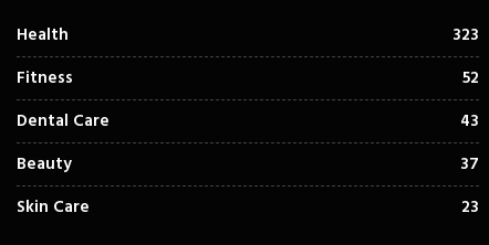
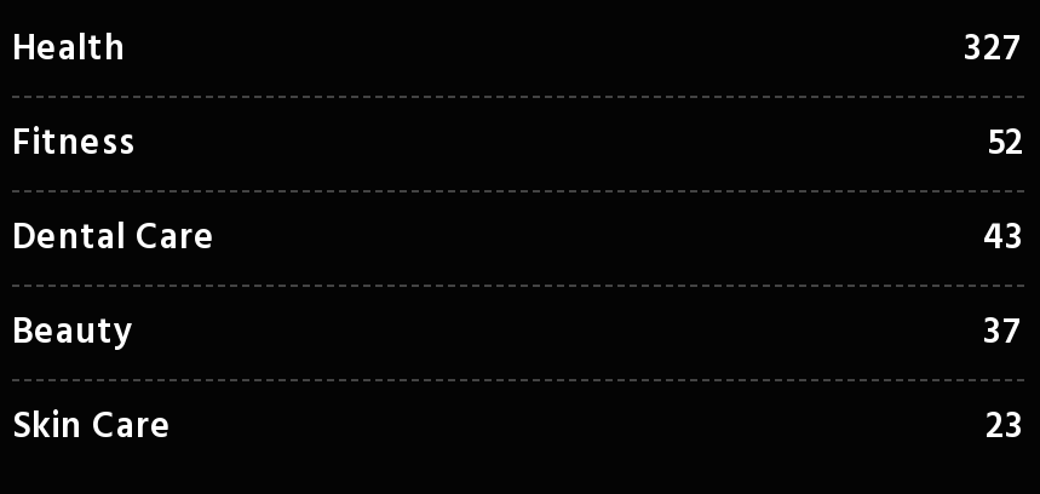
[452,22,479,48] 323 -> [964,20,1024,78] 327

